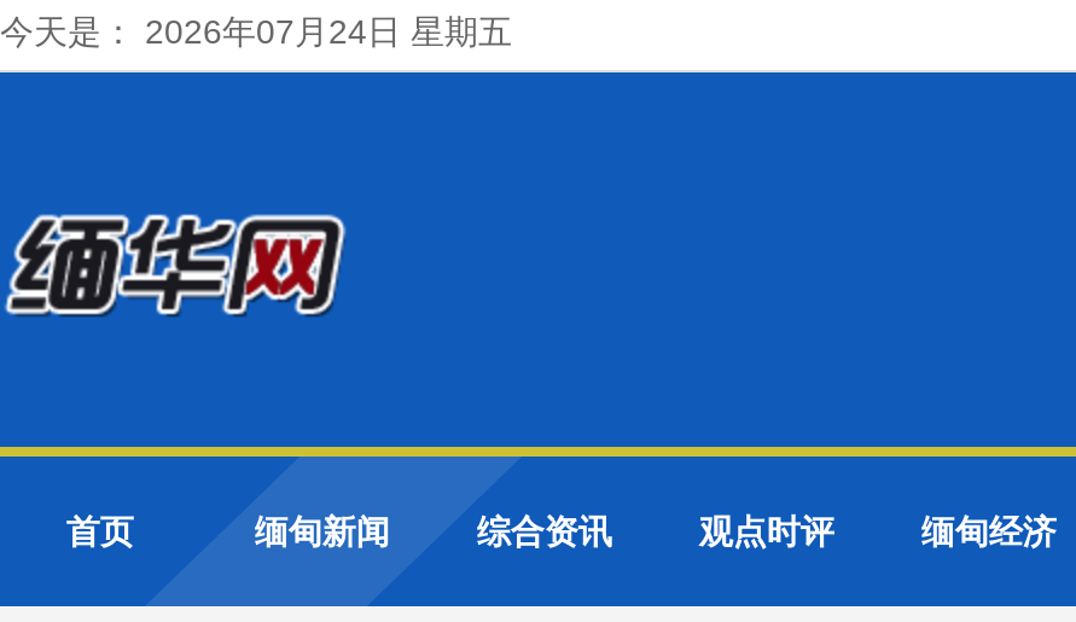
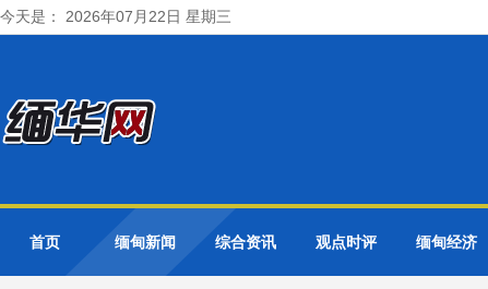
[0,12,512,51] 今天是： 2026年07月24日 星期五 -> [0,8,231,25] 今天是： 2026年07月22日 星期三

